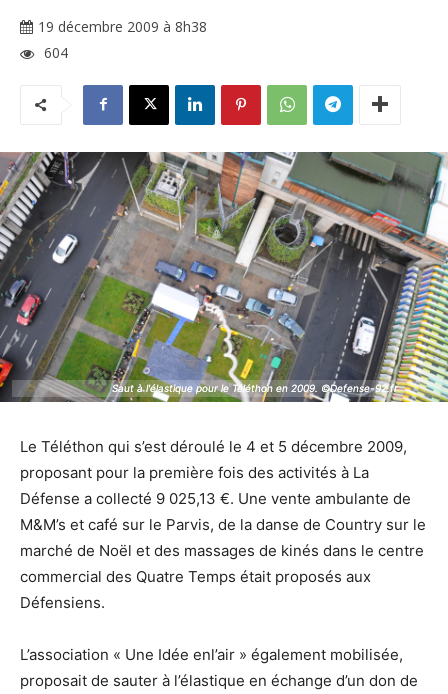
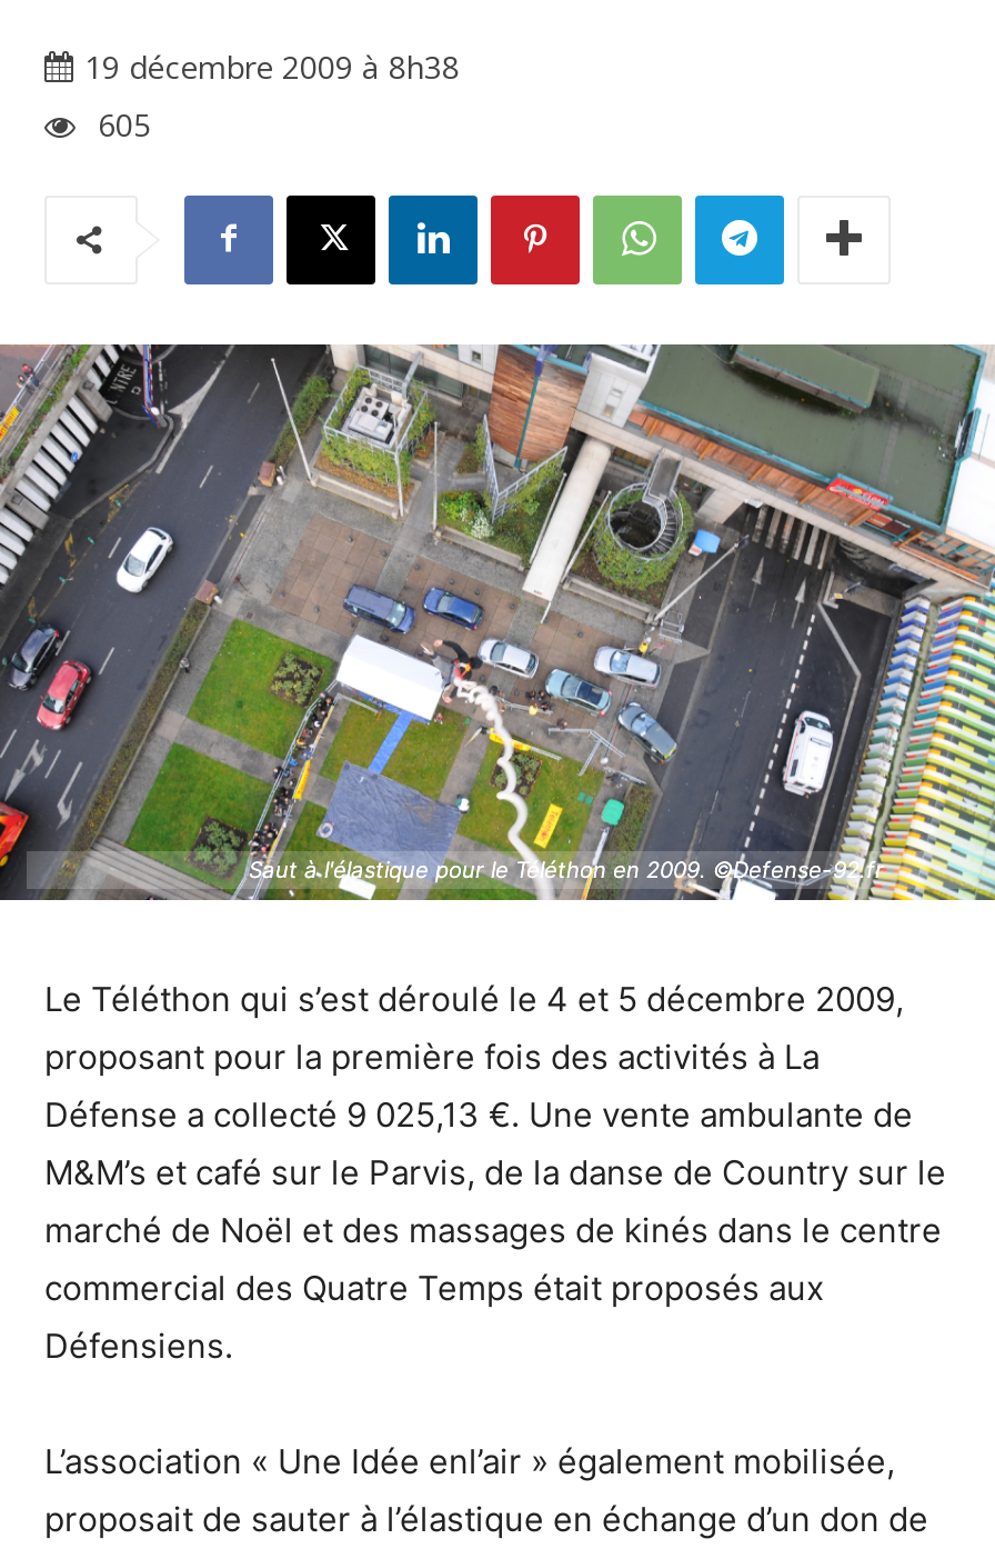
[44,44,68,63] 604 -> [98,104,151,146] 605

